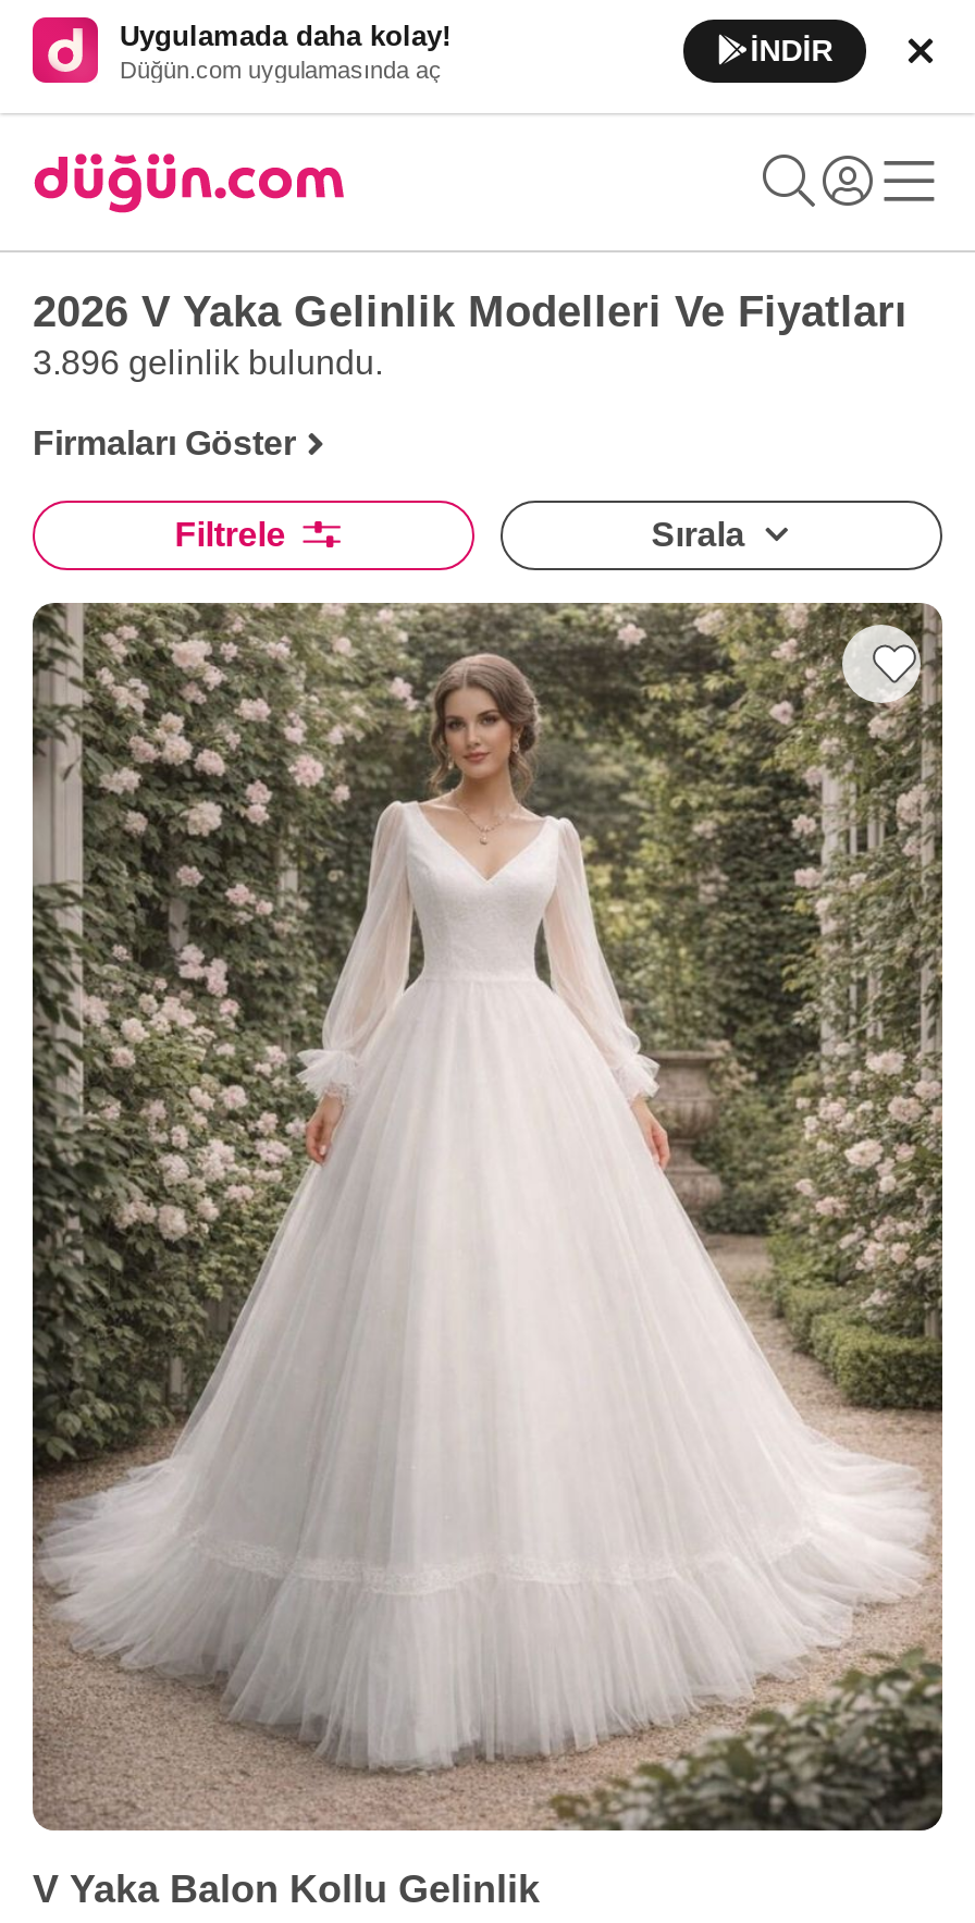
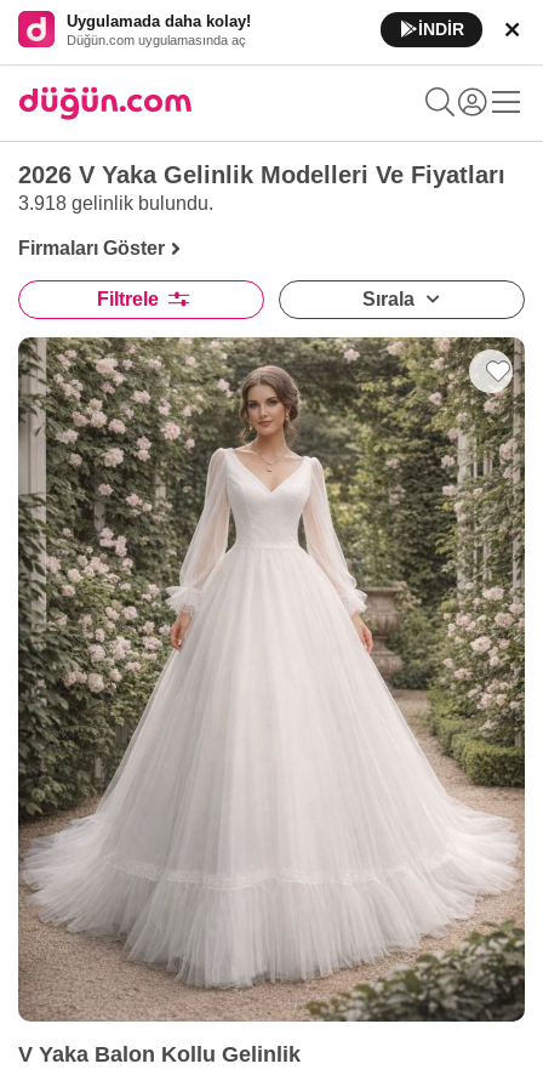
[33,344,383,381] 3.896 gelinlik bulundu. -> [18,193,213,214] 3.918 gelinlik bulundu.

